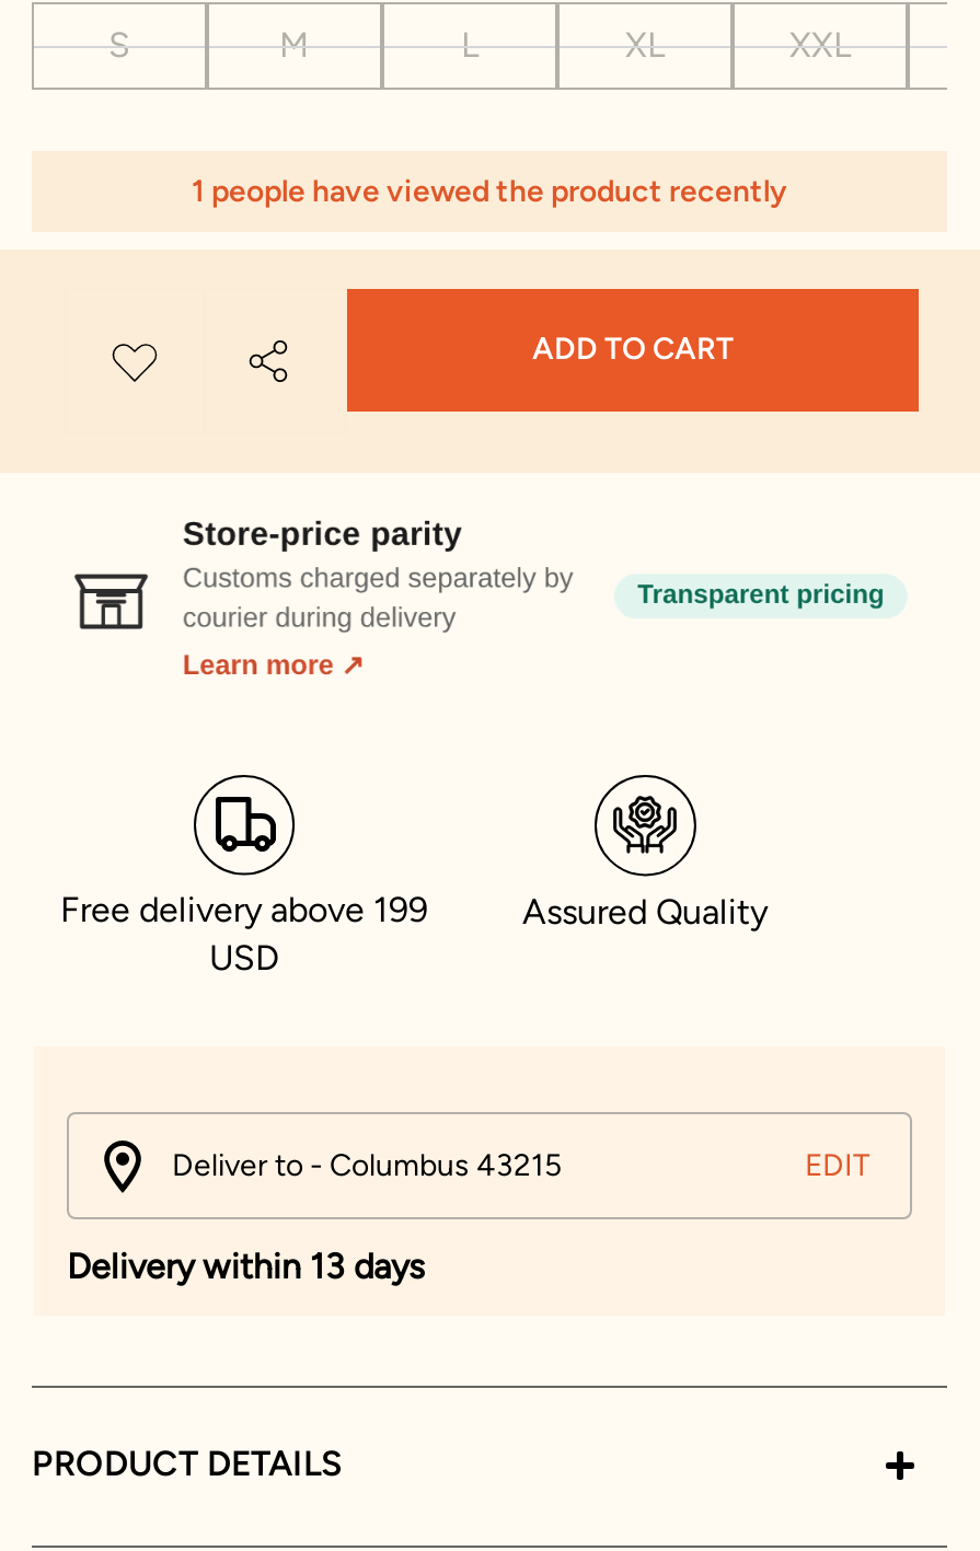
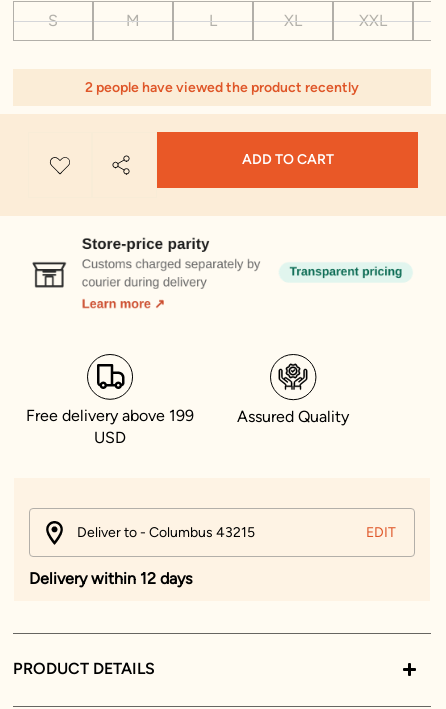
[192,173,787,210] 1 people have viewed the product recently -> [85,79,359,96] 2 people have viewed the product recently
[67,1246,424,1288] Delivery within 13 days -> [29,569,192,588] Delivery within 12 days

